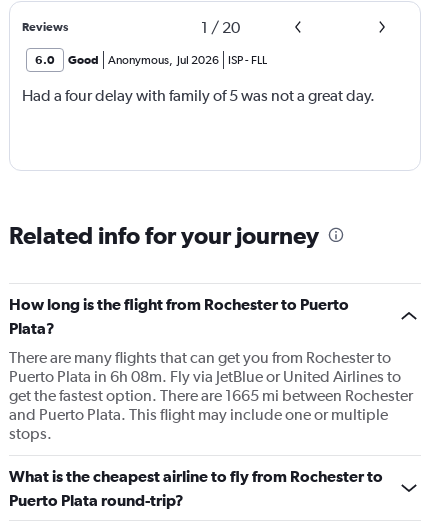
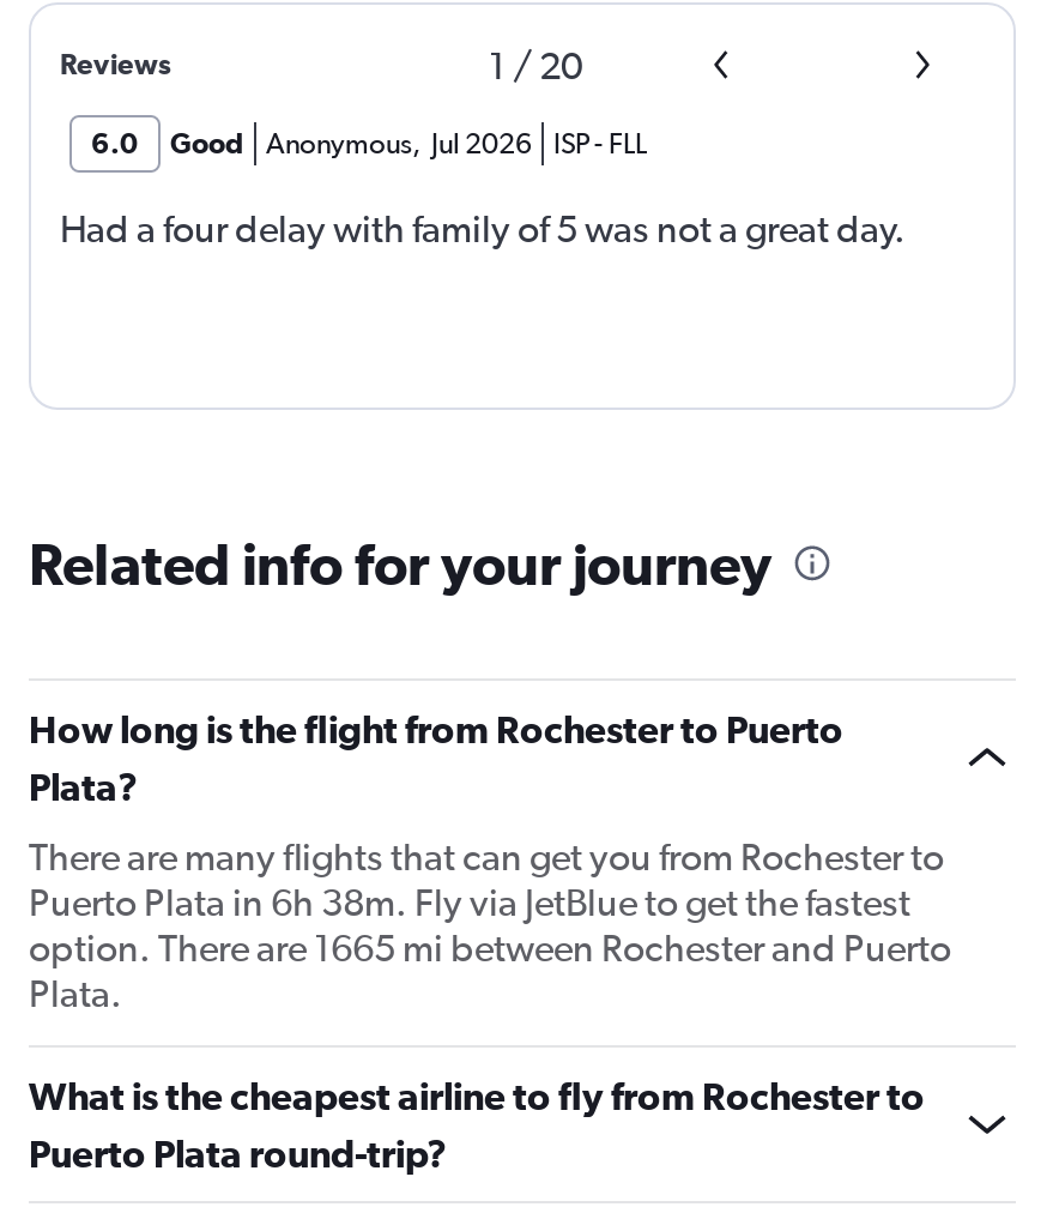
[9,367,413,443] Puerto Plata in 6h 08m. Fly via JetBlue or United Airlines to | get the fastest option. There are 1665 mi between Rochester | and Puerto Plata. This flight may include one or multiple | stops. -> [29,880,951,1017] Puerto Plata in 6h 38m. Fly via JetBlue to get the fastest | option. There are 1665 mi between Rochester and Puerto | Plata.

